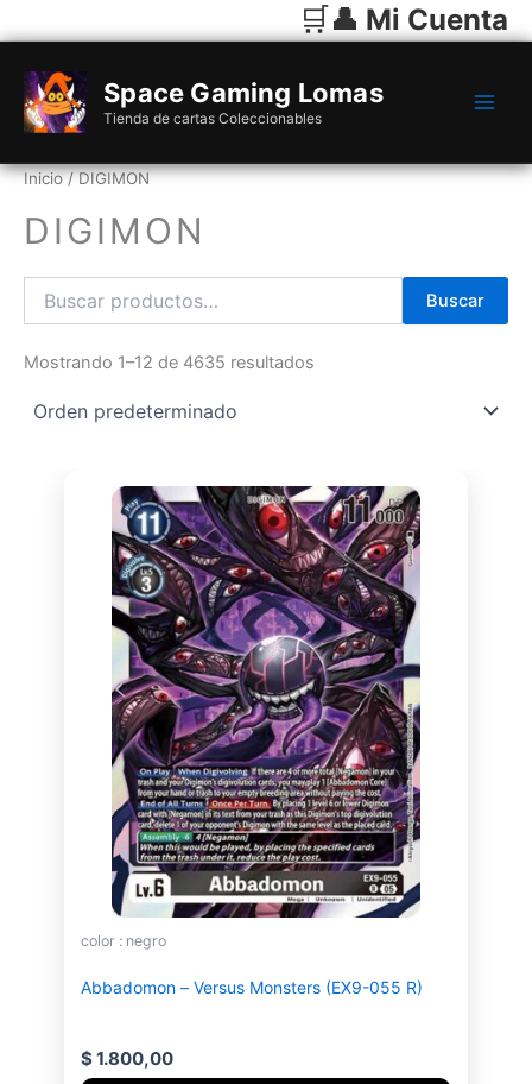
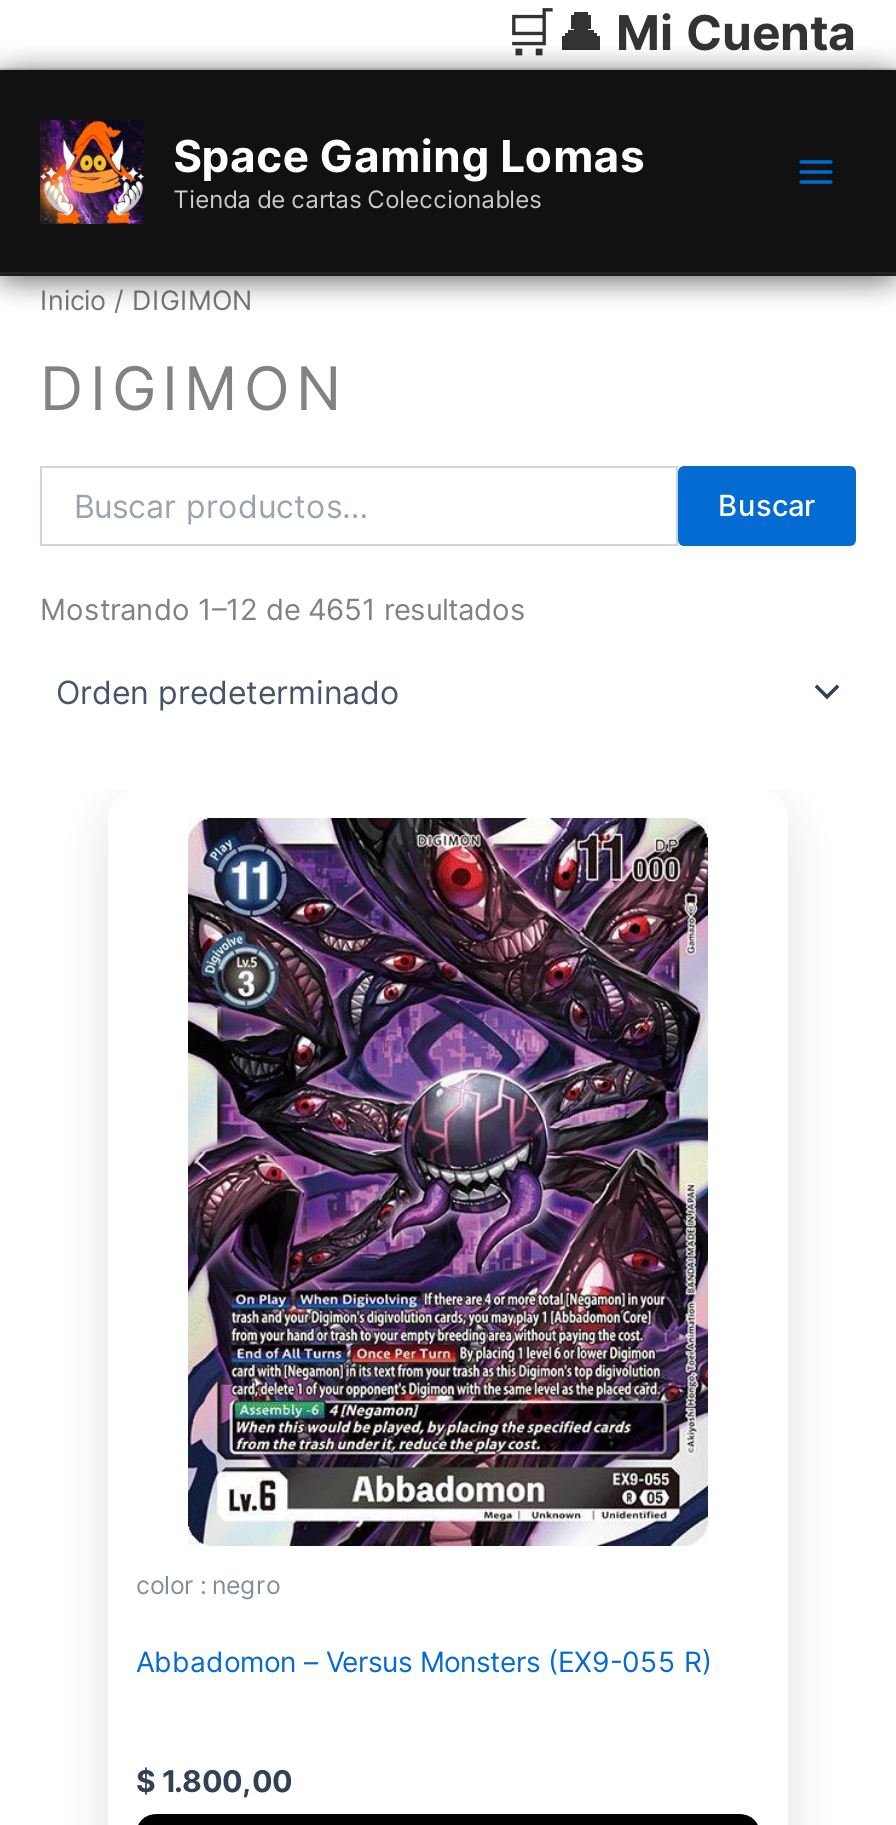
[24,351,315,373] Mostrando 1–12 de 4635 resultados -> [40,591,526,627] Mostrando 1–12 de 4651 resultados

